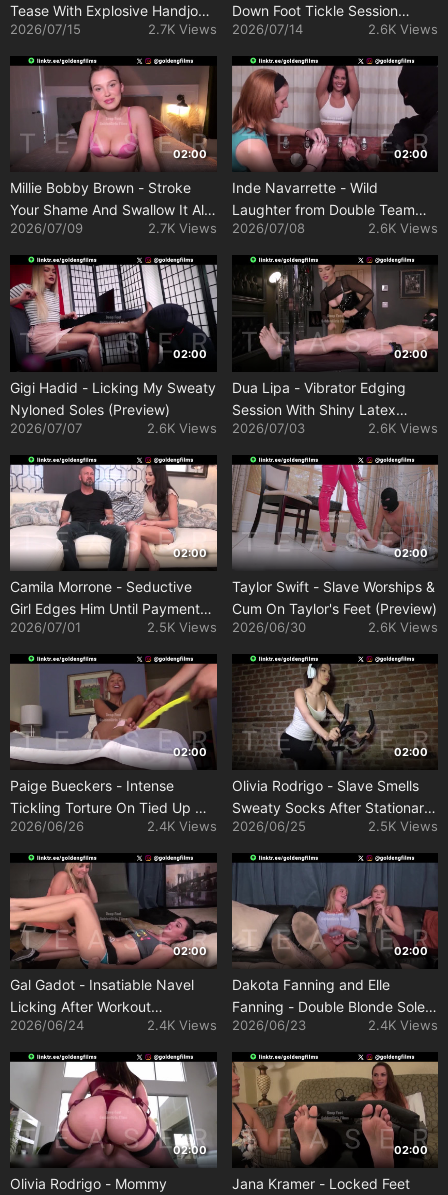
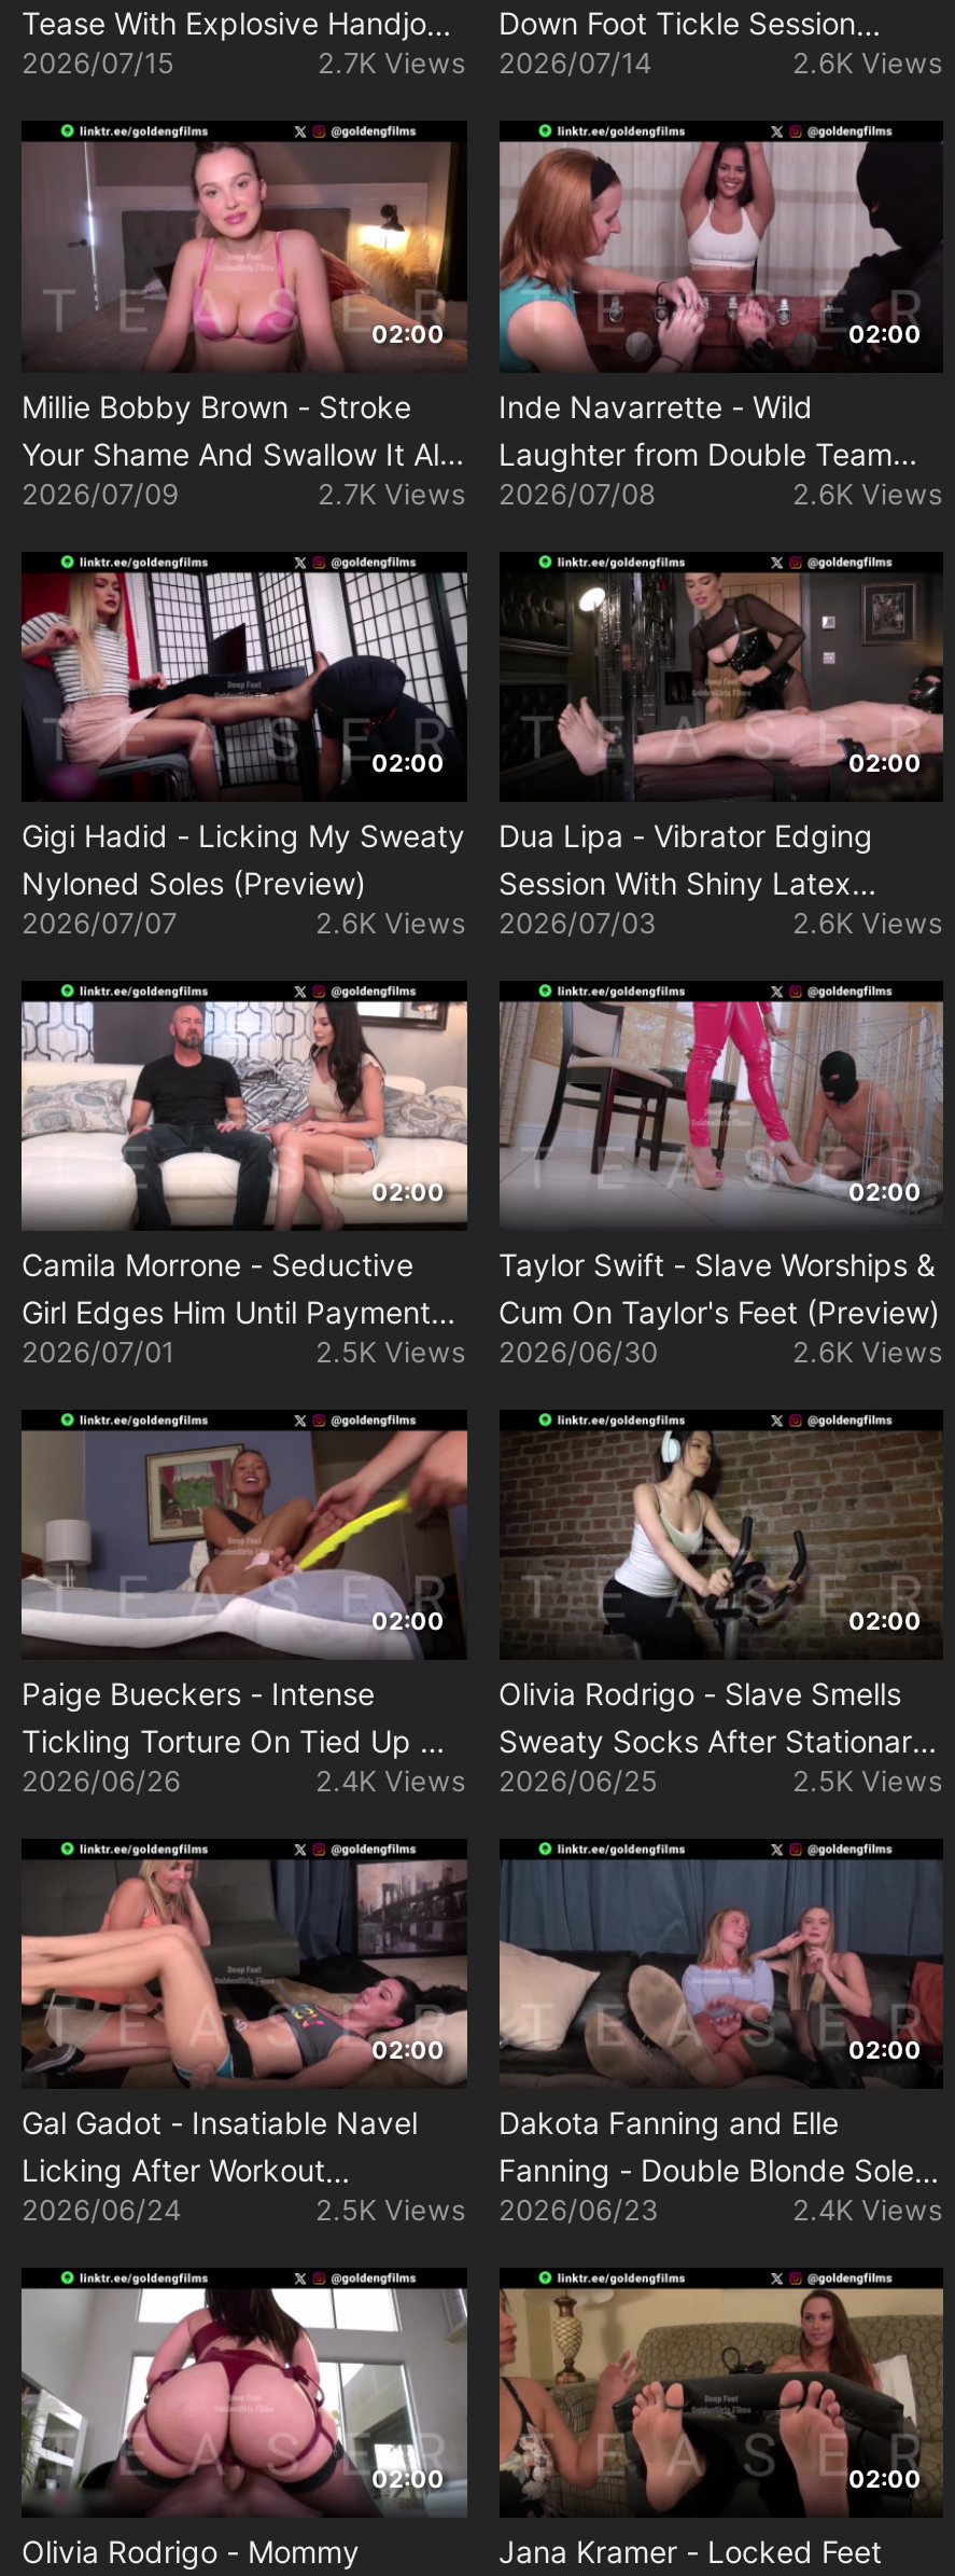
[146,1017,216,1033] 2.4K Views -> [315,2193,466,2227] 2.5K Views

